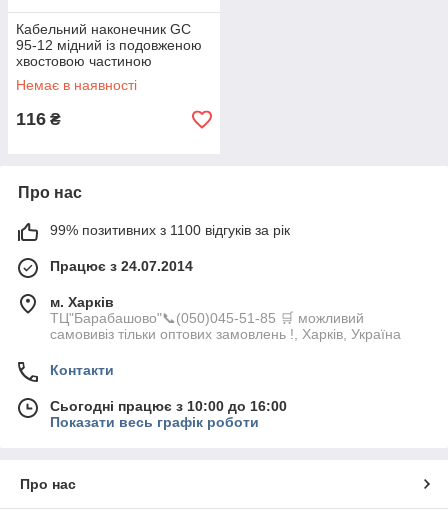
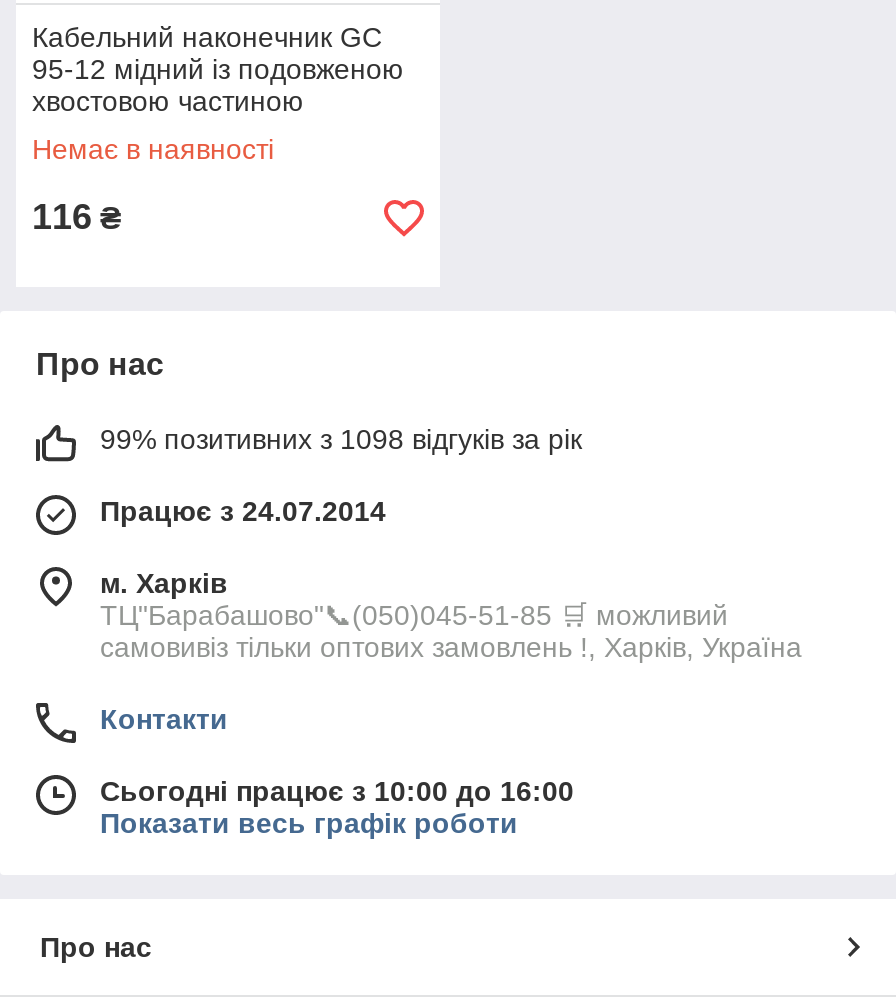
[50,222,290,238] 99% позитивних з 1100 відгуків за рік -> [100,423,582,455] 99% позитивних з 1098 відгуків за рік

